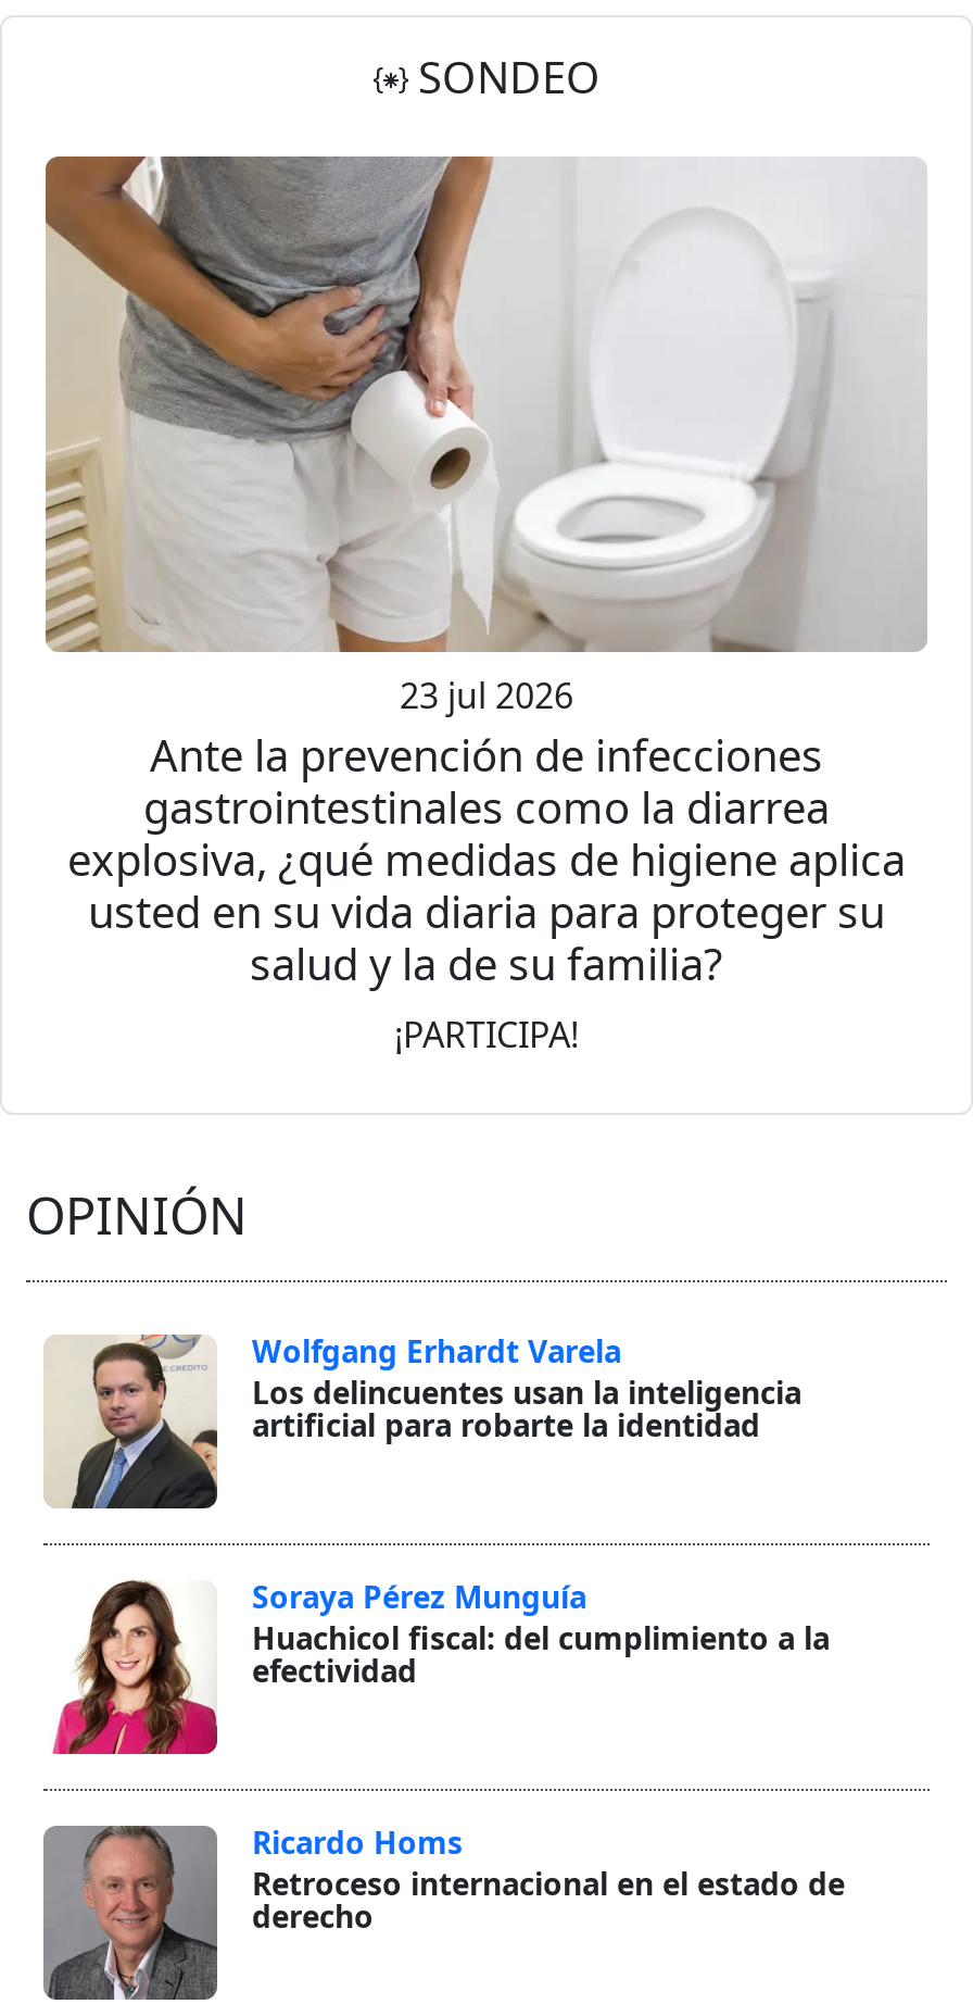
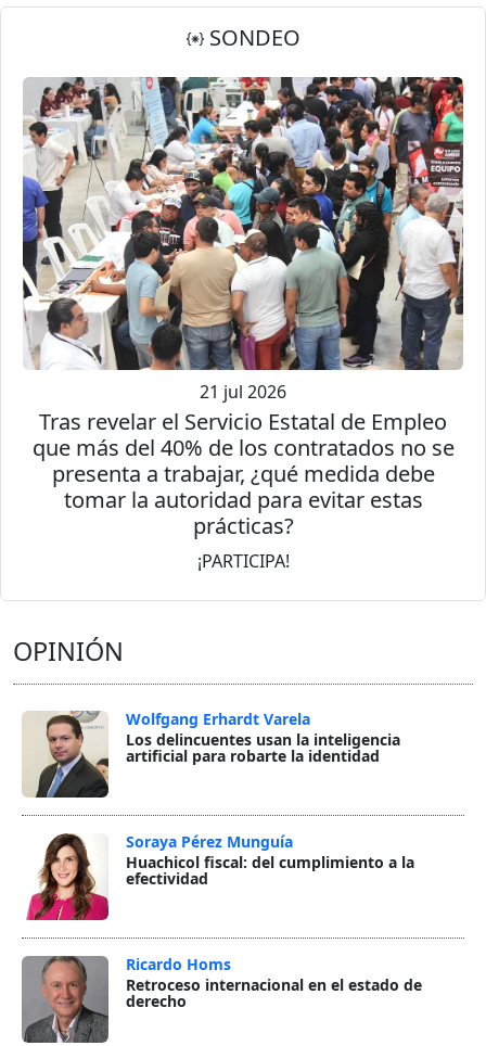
[43,154,927,993] [image] | 23 jul 2026 | Ante la prevención de infecciones | gastrointestinales como la diarrea | explosiva, ¿qué medidas de higiene aplica | usted en su vida diaria para proteger su | salud y la de su familia? -> [22,76,464,541] [image] | 21 jul 2026 | Tras revelar el Servicio Estatal de Empleo | que más del 40% de los contratados no se | presenta a trabajar, ¿qué medida debe | tomar la autoridad para evitar estas | prácticas?

